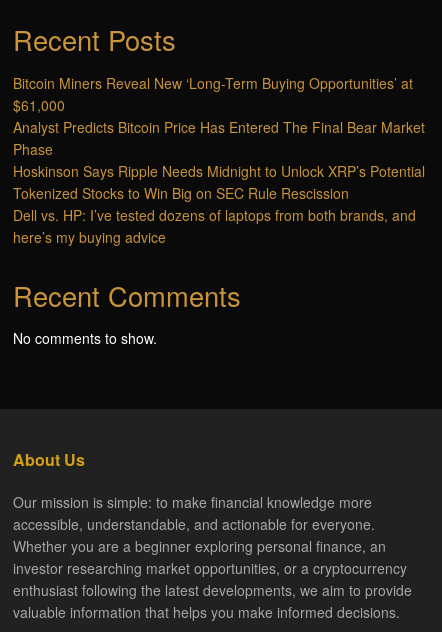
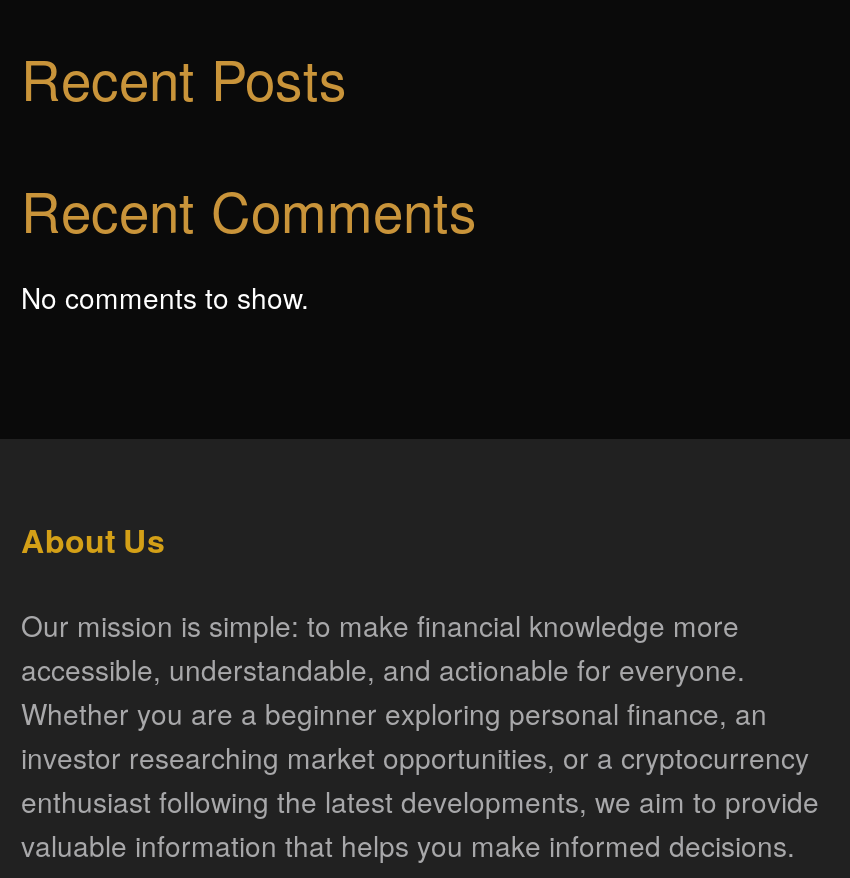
[13,73,425,247] Bitcoin Miners Reveal New ‘Long-Term Buying Opportunities’ at | $61,000 | Analyst Predicts Bitcoin Price Has Entered The Final Bear Market | Phase | Hoskinson Says Ripple Needs Midnight to Unlock XRP’s Potential | Tokenized Stocks to Win Big on SEC Rule Rescission | Dell vs. HP: I’ve tested dozens of laptops from both brands, and | here’s my buying advice -> none

